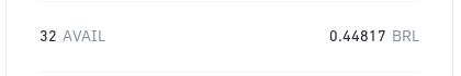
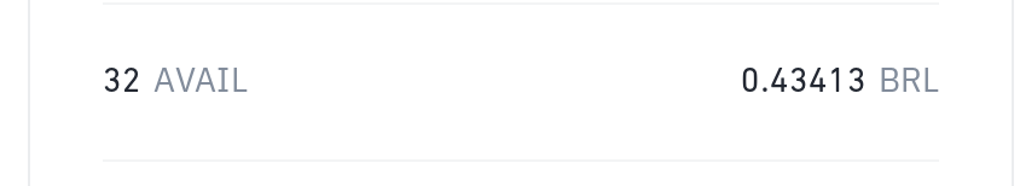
[329,29,419,45] 0.44817 BRL -> [741,65,939,99] 0.43413 BRL

